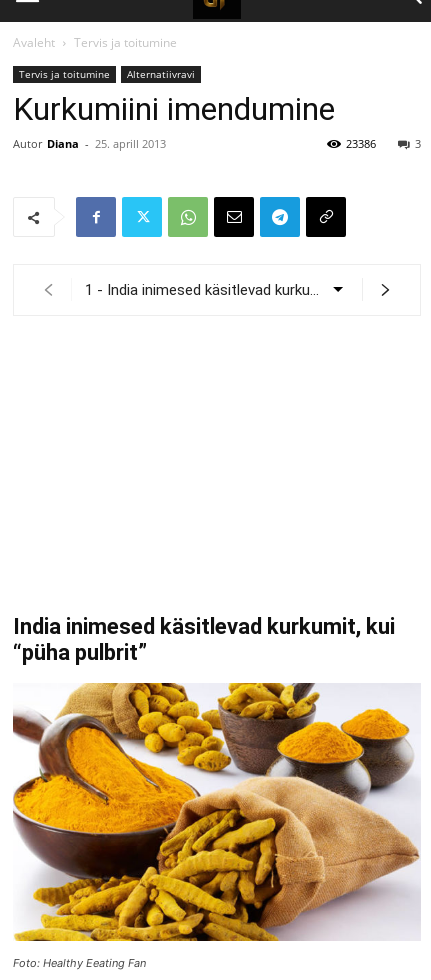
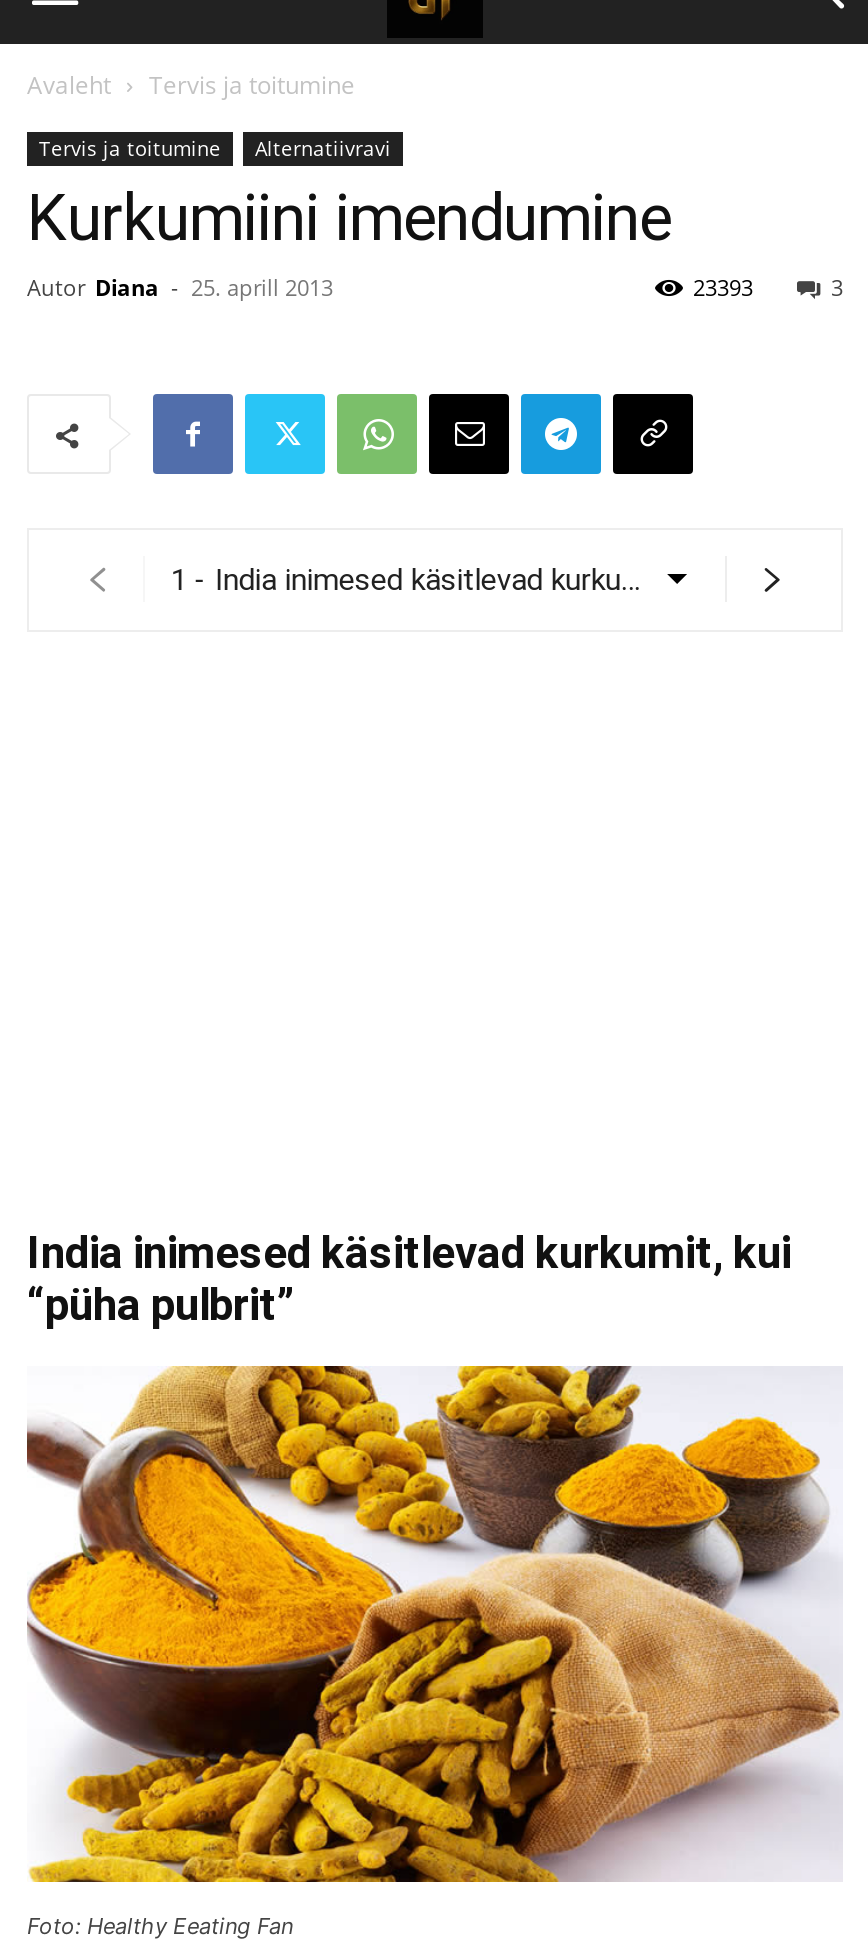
[346,136,376,151] 23386 -> [693,272,753,302] 23393

